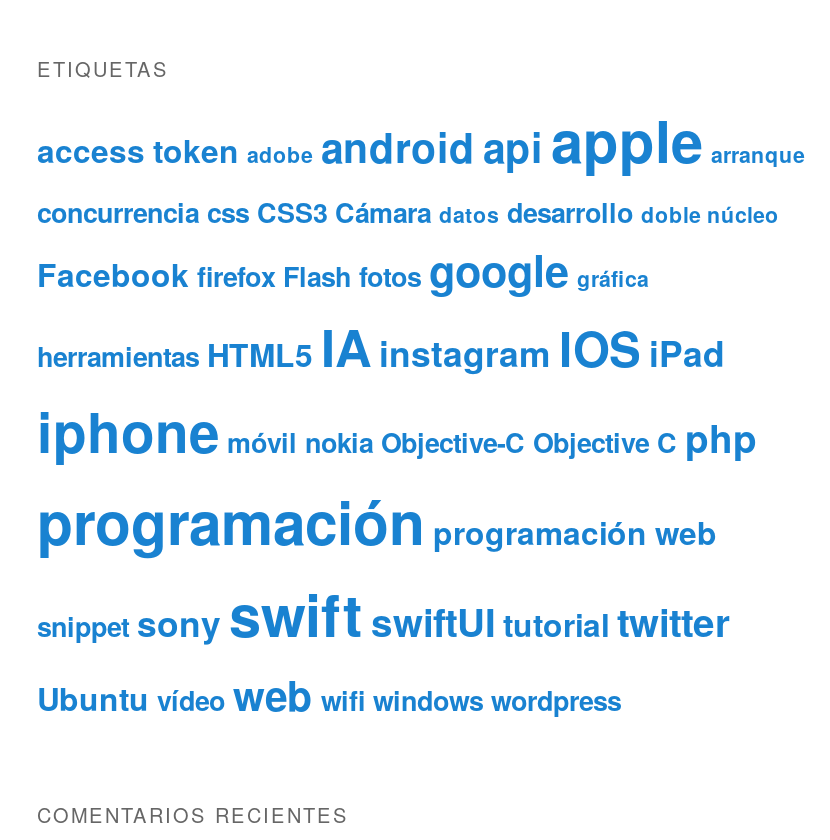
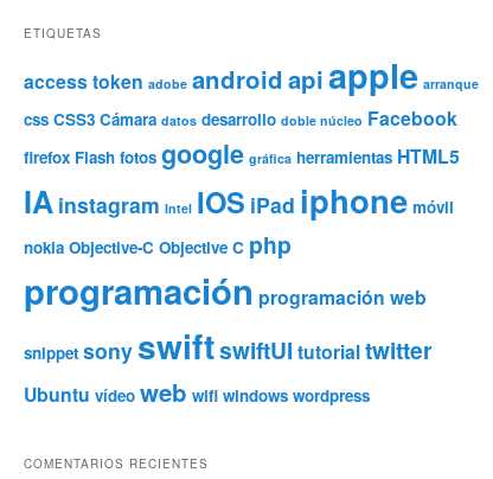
[37,194,779,470] concurrencia css CSS3 Cámara datos desarrollo doble núcleo | Facebook firefox Flash fotos google gráfica | herramientas HTML5 IA instagram IOS iPad | iphone móvil nokia Objective-C Objective C php -> [24,105,460,261] css CSS3 Cámara datos desarrollo doble núcleo Facebook | firefox Flash fotos google gráfica herramientas HTML5 | IA instagram Intel IOS iPad iphone móvil | nokia Objective-C Objective C php

